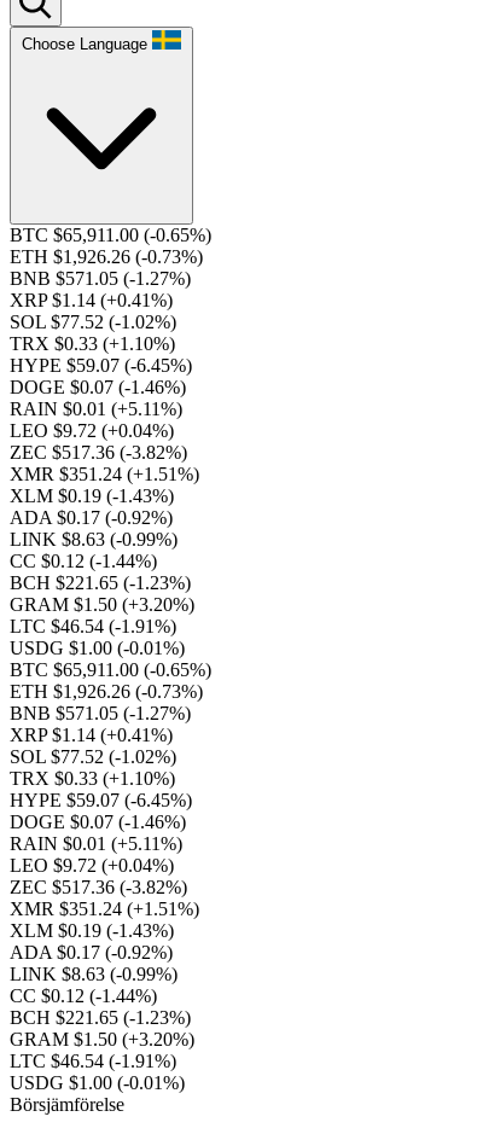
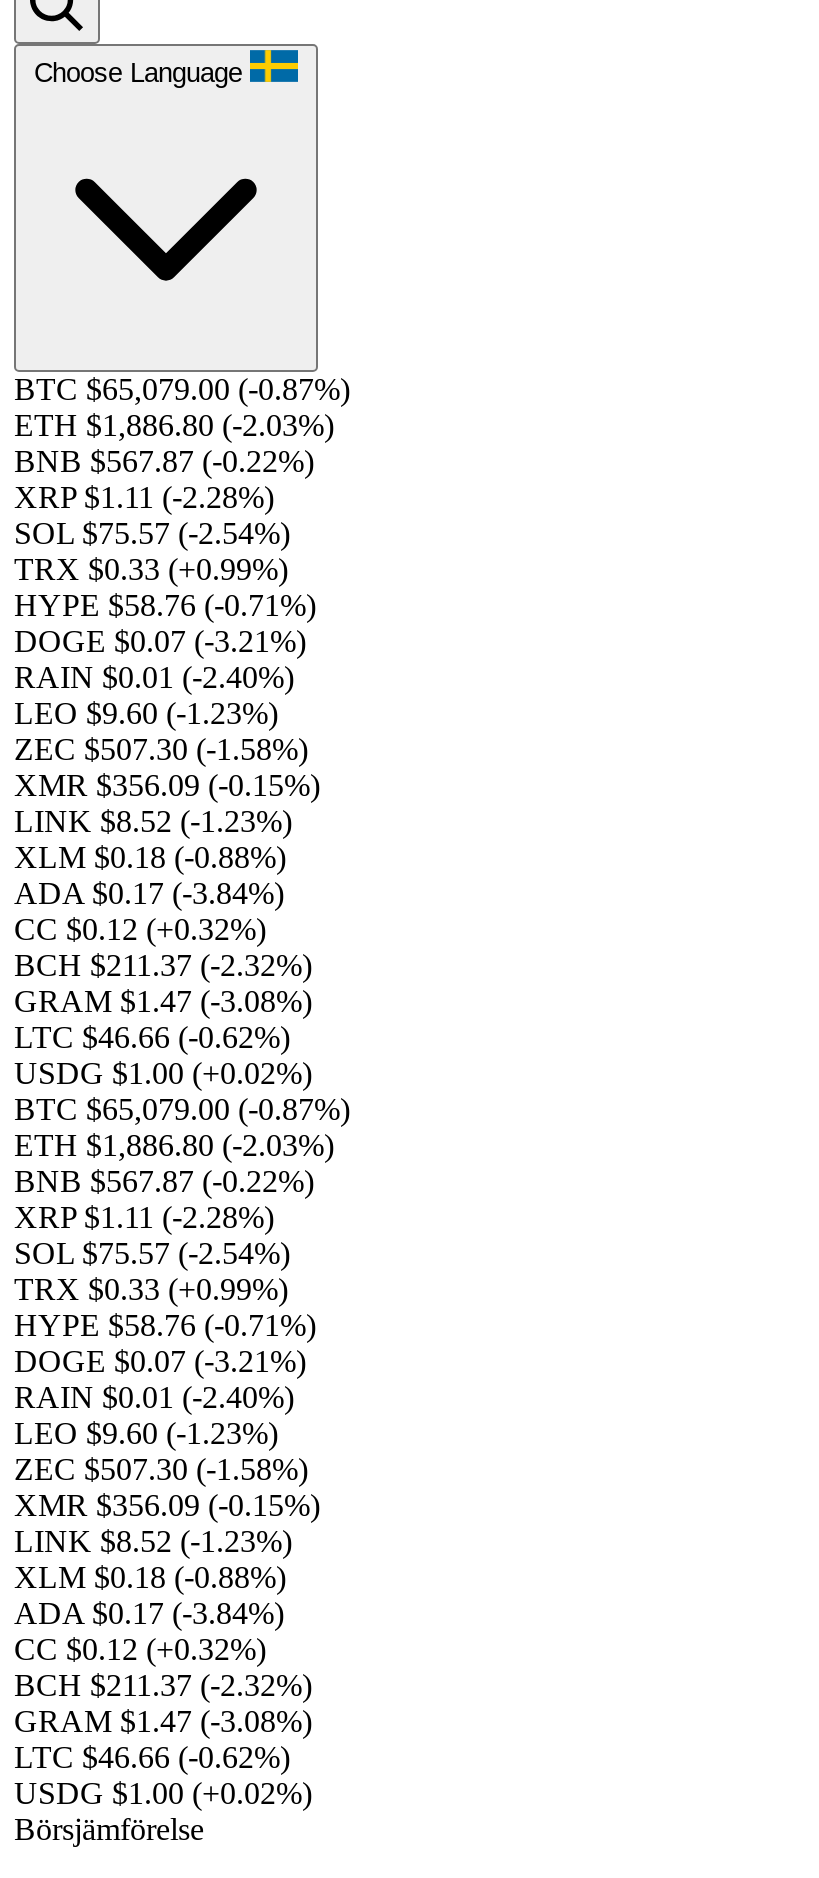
[10,225,211,1093] BTC $65,911.00(-0.65%) | ETH $1,926.26 (-0.73%) | BNB $571.05 (-1.27%) | XRP $1.14 (+0.41%) | SOL $77.52 (-1.02%) | TRX $0.33 (+1.10%) | HYPE $59.07 (-6.45%) | DOGE $0.07 (-1.46%) | RAIN $0.01 (+5.11%) | LEO $9.72 (+0.04%) | ZEC $517.36 (-3.82%) | XMR $351.24(+1.51%) | XLM $0.19 (-1.43%) | ADA $0.17 (-0.92%) | LINK $8.63 (-0.99%) | CC $0.12 (-1.44%) | BCH $221.65 (-1.23%) | GRAM $1.50 (+3.20%) | LTC $46.54 (-1.91%) | USDG $1.00(-0.01%) | BTC $65,911.00 (-0.65%) | ETH $1,926.26 (-0.73%) | BNB $571.05 (-1.27%) | XRP $1.14 (+0.41%) | SOL $77.52 (-1.02%) | TRX $0.33 (+1.10%) | HYPE $59.07 (-6.45%) | DOGE $0.07 (-1.46%) | RAIN $0.01 (+5.11%) | LEO $9.72 (+0.04%) | ZEC $517.36 (-3.82%) | XMR $351.24(+1.51%) | XLM $0.19 (-1.43%) | ADA $0.17 (-0.92%) | LINK $8.63 (-0.99%) | CC $0.12 (-1.44%) | BCH $221.65 (-1.23%) | GRAM $1.50 (+3.20%) | LTC $46.54 (-1.91%) | USDG $1.00(-0.01%) -> [14,372,350,1810] BTC $65,079.00(-0.87%) | ETH $1,886.80 (-2.03%) | BNB $567.87 (-0.22%) | XRP $1.11 (-2.28%) | SOL $75.57 (-2.54%) | TRX $0.33 (+0.99%) | HYPE $58.76 (-0.71%) | DOGE $0.07 (-3.21%) | RAIN $0.01 (-2.40%) | LEO $9.60 (-1.23%) | ZEC $507.30 (-1.58%) | XMR $356.09(-0.15%) | LINK $8.52 (-1.23%) | XLM $0.18 (-0.88%) | ADA $0.17 (-3.84%) | CC $0.12 (+0.32%) | BCH $211.37 (-2.32%) | GRAM $1.47 (-3.08%) | LTC $46.66 (-0.62%) | USDG $1.00(+0.02%) | BTC $65,079.00 (-0.87%) | ETH $1,886.80 (-2.03%) | BNB $567.87 (-0.22%) | XRP $1.11 (-2.28%) | SOL $75.57 (-2.54%) | TRX $0.33 (+0.99%) | HYPE $58.76 (-0.71%) | DOGE $0.07 (-3.21%) | RAIN $0.01 (-2.40%) | LEO $9.60 (-1.23%) | ZEC $507.30 (-1.58%) | XMR $356.09(-0.15%) | LINK $8.52 (-1.23%) | XLM $0.18 (-0.88%) | ADA $0.17 (-3.84%) | CC $0.12 (+0.32%) | BCH $211.37 (-2.32%) | GRAM $1.47 (-3.08%) | LTC $46.66 (-0.62%) | USDG $1.00(+0.02%)

